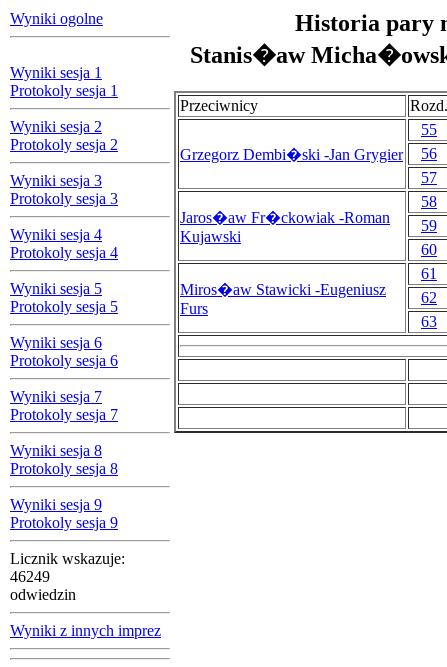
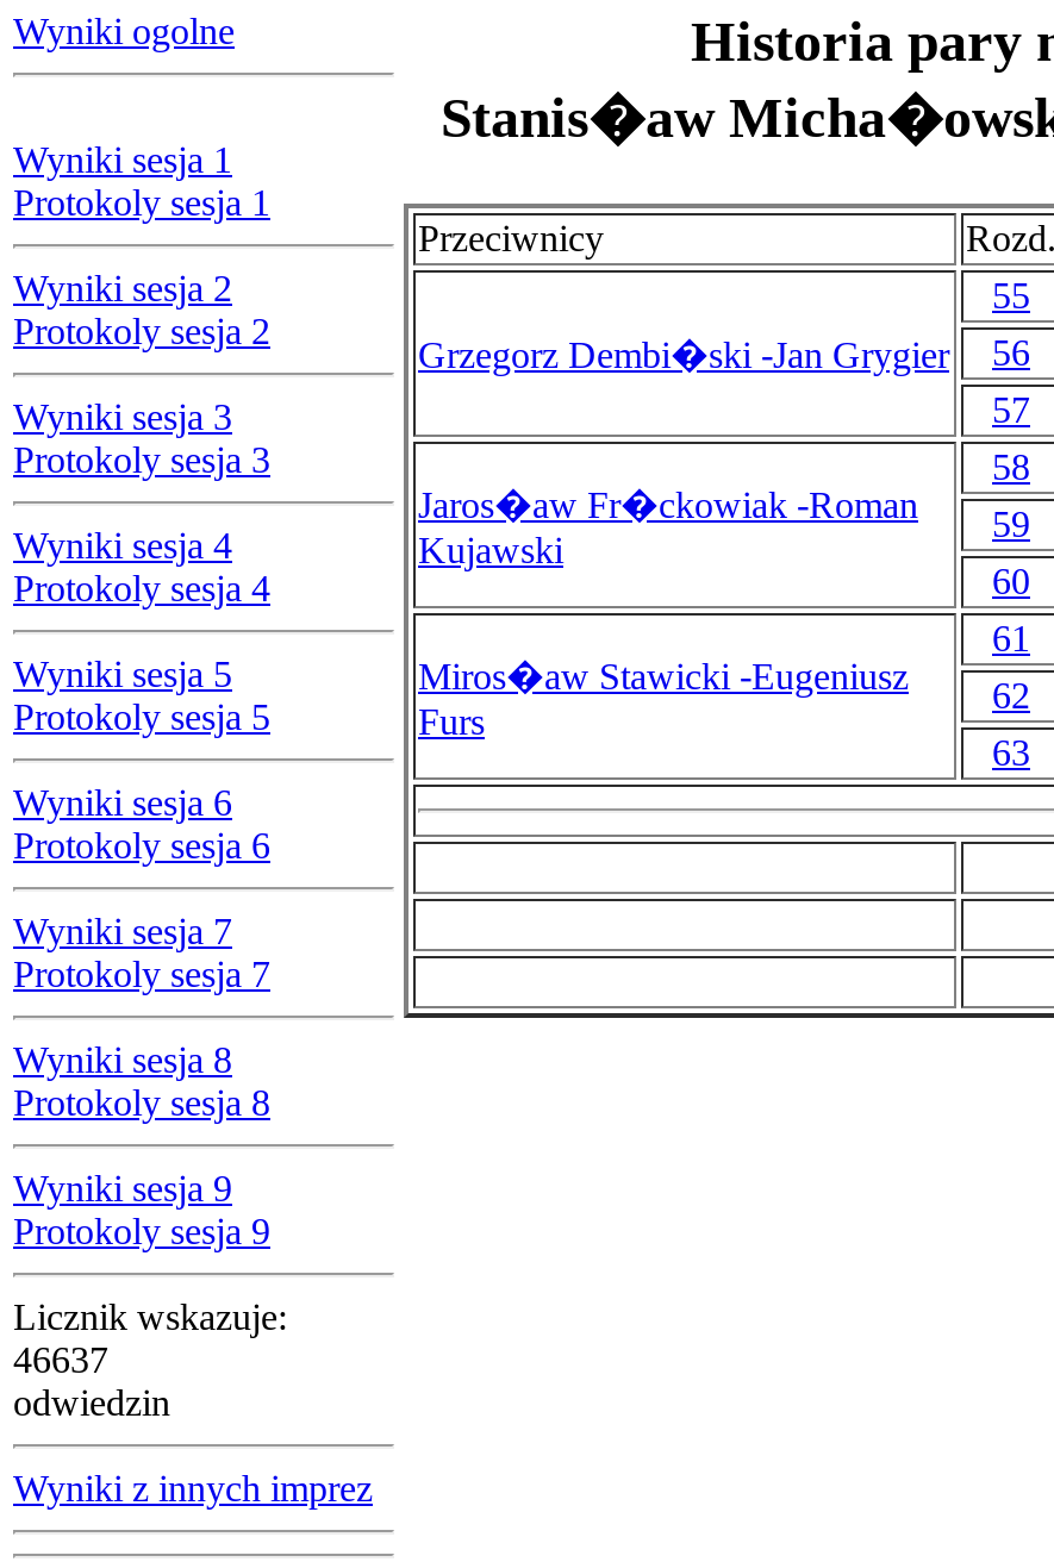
[10,568,50,585] 46249 -> [13,1339,108,1380] 46637

